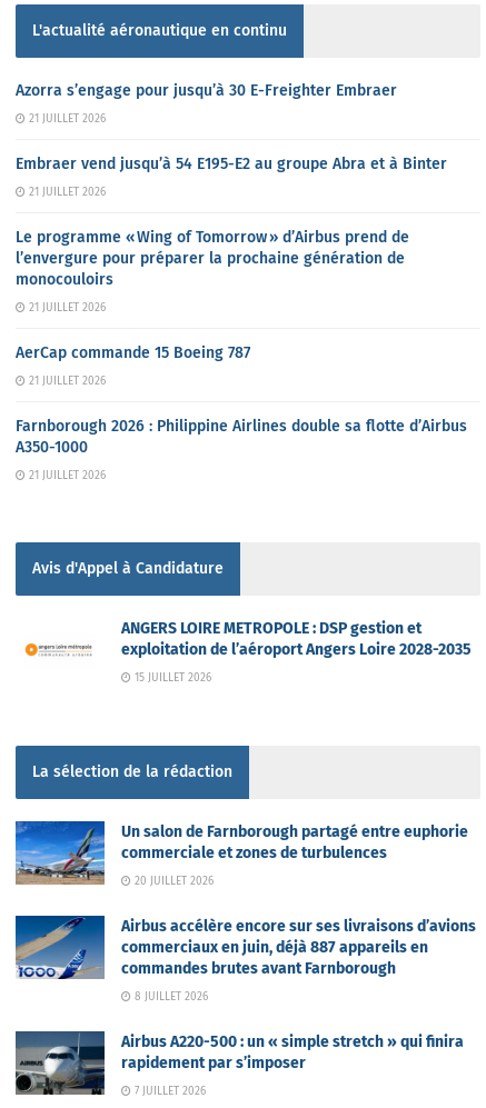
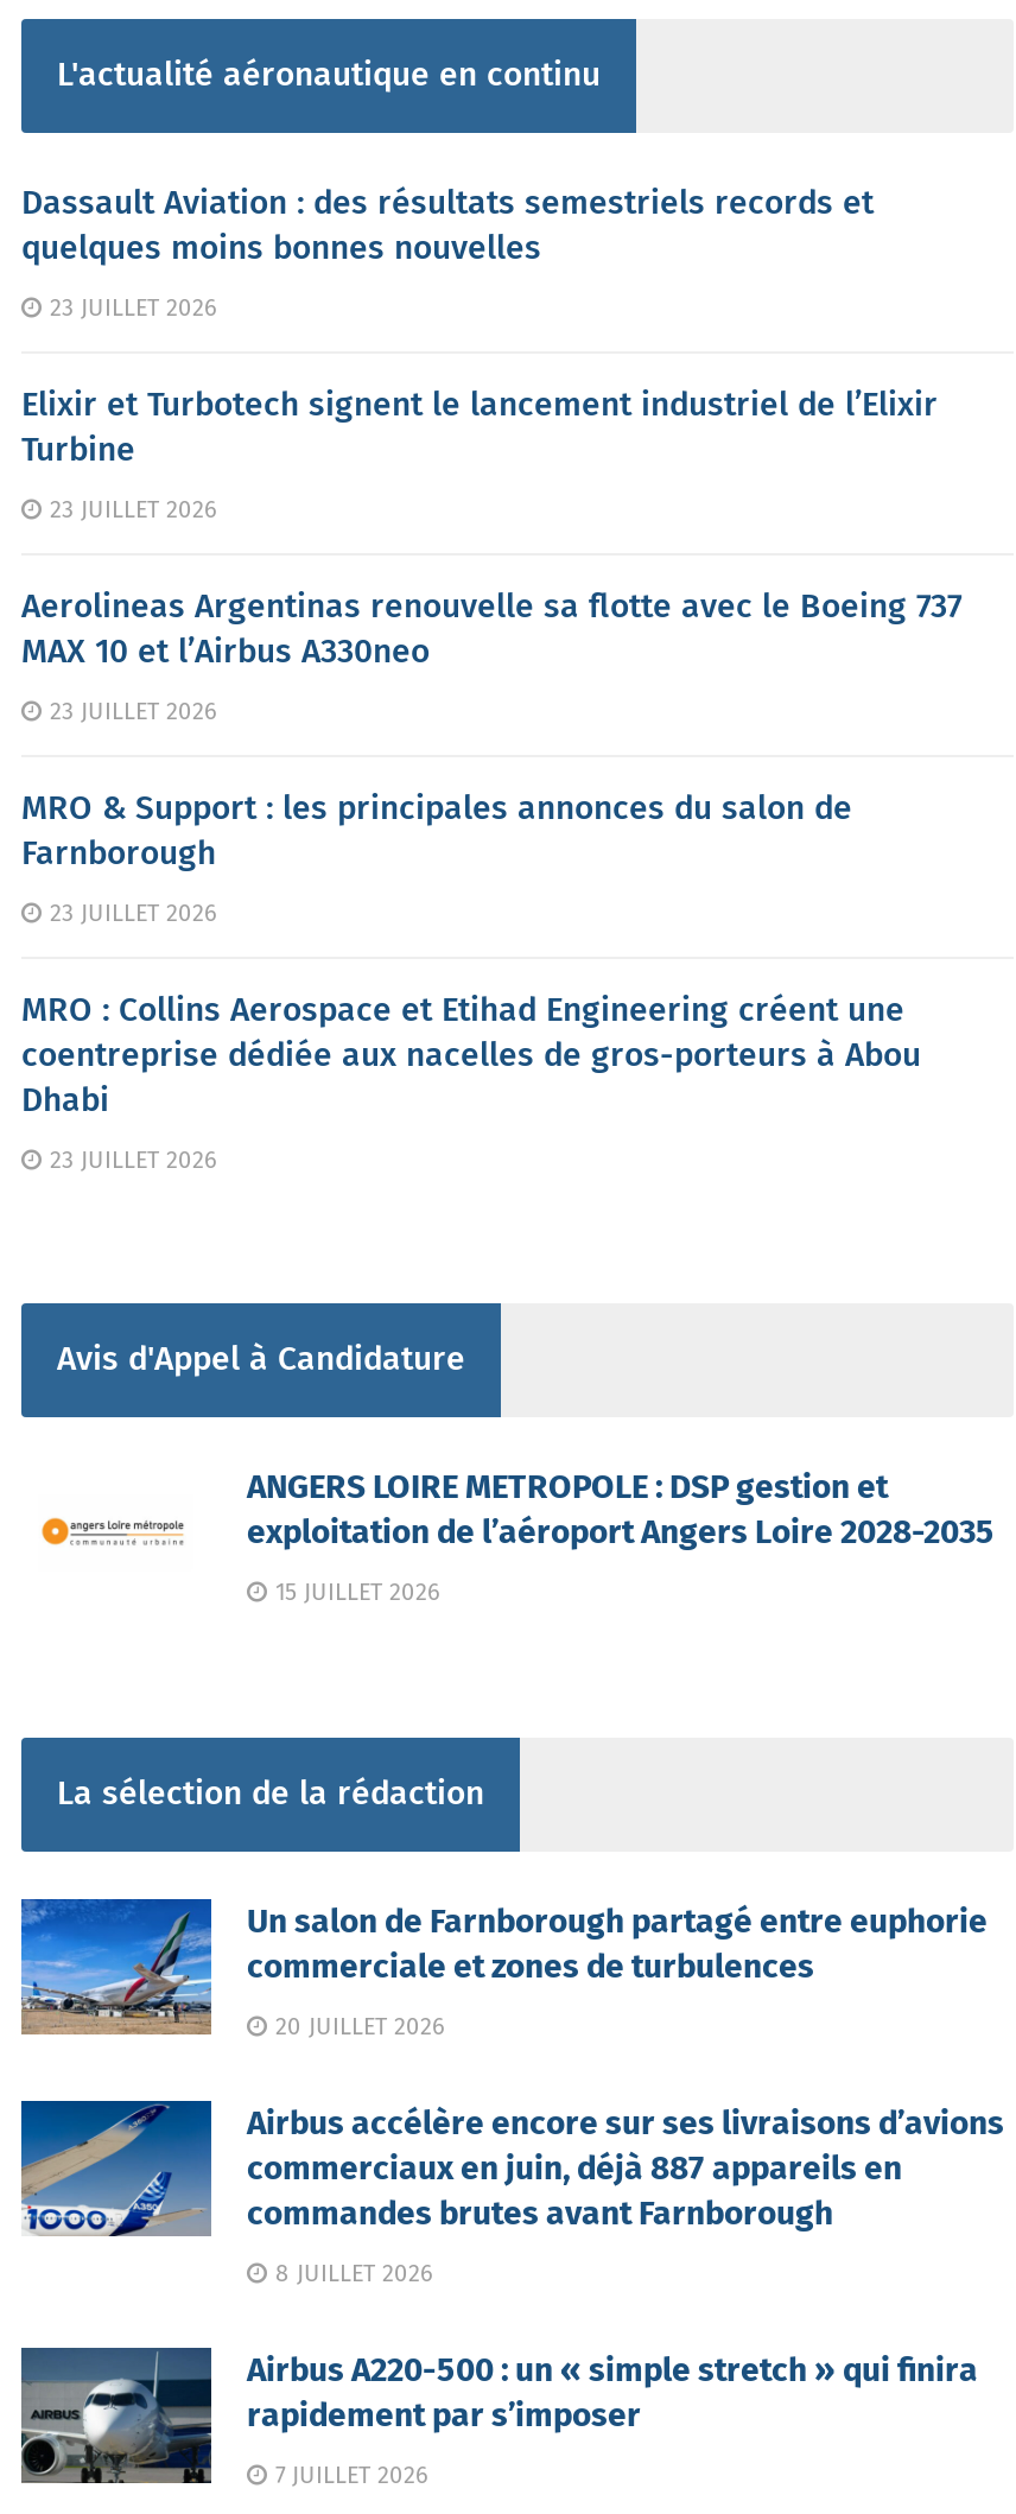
[16,81,397,100] Azorra s’engage pour jusqu’à 30 E-Freighter Embraer -> [21,182,874,268] Dassault Aviation : des résultats semestriels records et | quelques moins bonnes nouvelles
[26,113,106,126] 21 JUILLET 2026 -> [43,294,216,322] 23 JUILLET 2026
[16,155,447,174] Embraer vend jusqu’à 54 E195-E2 au groupe Abra et à Binter -> [21,384,938,470] Elixir et Turbotech signent le lancement industriel de l’Elixir | Turbine
[26,186,106,199] 21 JUILLET 2026 -> [43,496,216,524] 23 JUILLET 2026
[16,228,409,289] Le programme « Wing of Tomorrow » d’Airbus prend de | l’envergure pour préparer la prochaine génération de | monocouloirs -> [21,586,961,671] Aerolineas Argentinas renouvelle sa flotte avec le Boeing 737 | MAX 10 et l’Airbus A330neo
[26,302,106,315] 21 JUILLET 2026 -> [43,697,216,726] 23 JUILLET 2026
[16,344,250,363] AerCap commande 15 Boeing 787 -> [21,788,852,873] MRO & Support : les principales annonces du salon de | Farnborough
[26,375,106,388] 21 JUILLET 2026 -> [43,899,216,928] 23 JUILLET 2026
[16,417,467,457] Farnborough 2026 : Philippine Airlines double sa flotte d’Airbus | A350-1000 -> [21,989,921,1120] MRO : Collins Aerospace et Etihad Engineering créent une | coentreprise dédiée aux nacelles de gros-porteurs à Abou | Dhabi
[26,469,106,483] 21 JUILLET 2026 -> [43,1146,216,1175] 23 JUILLET 2026

